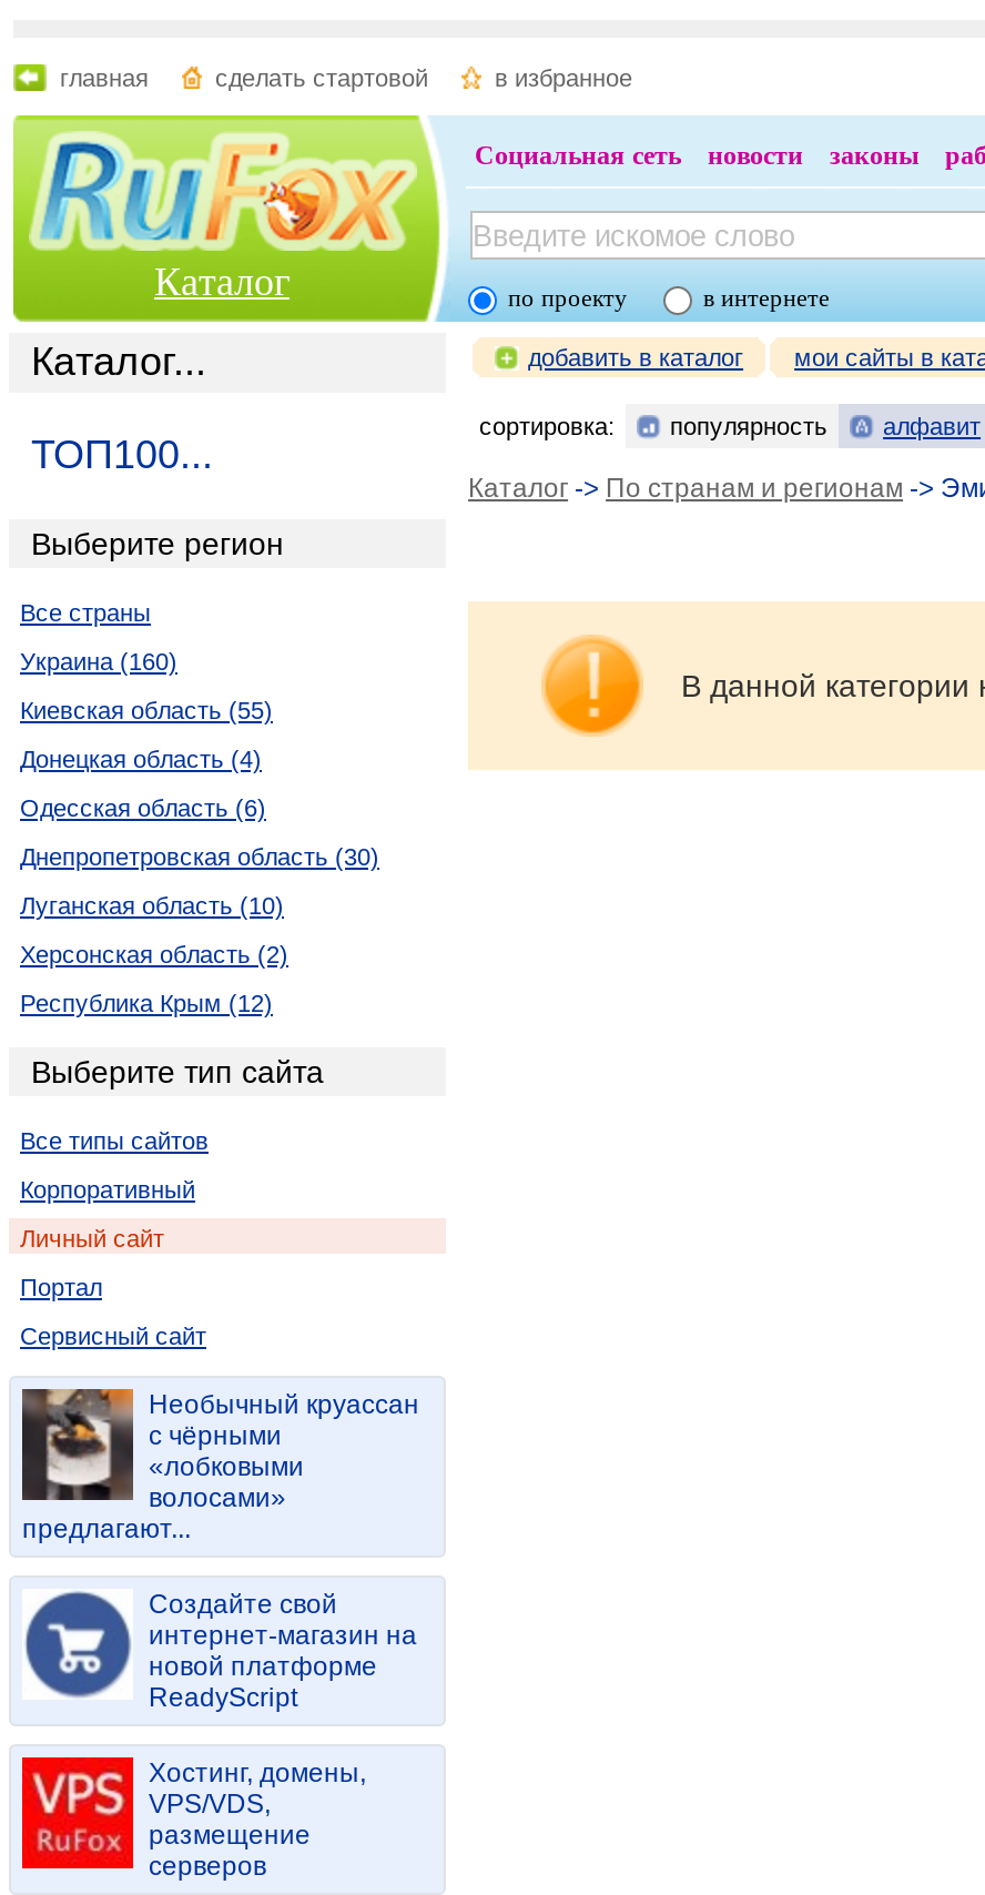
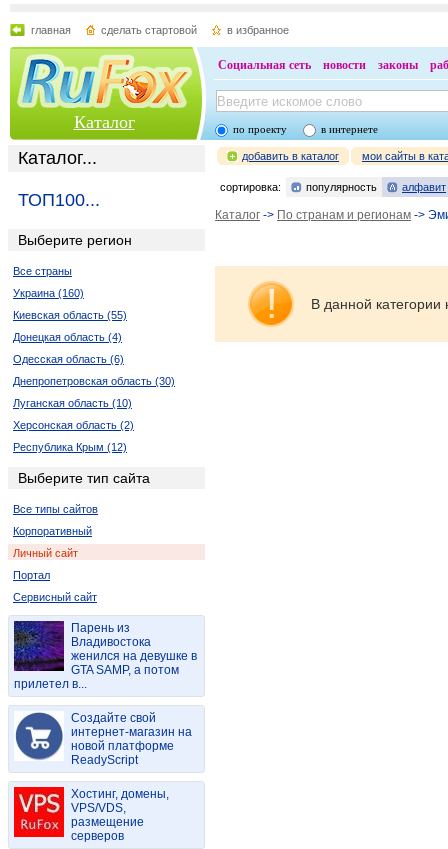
[20,1387,419,1544] [image] | Необычный круассан | с чёрными | «лобковыми | волосами» | предлагают... -> [13,620,197,691] [image] | Парень из | Владивостока | женился на девушке в | GTA SAMP, а потом | прилетел в...

